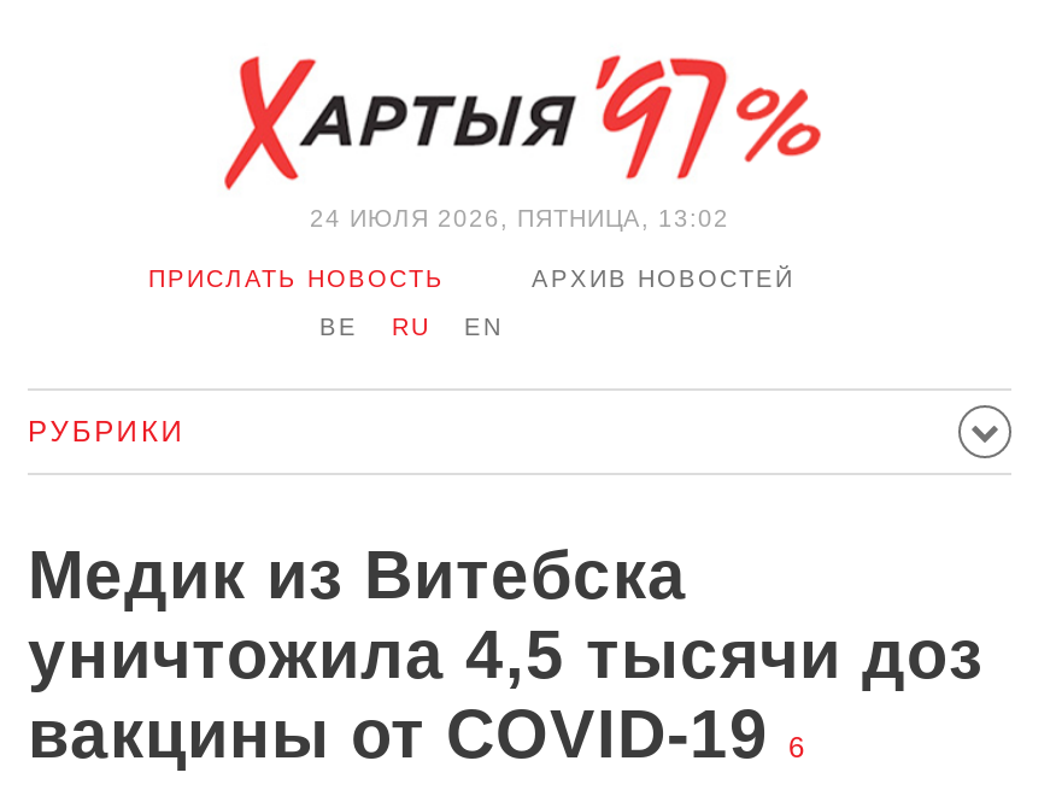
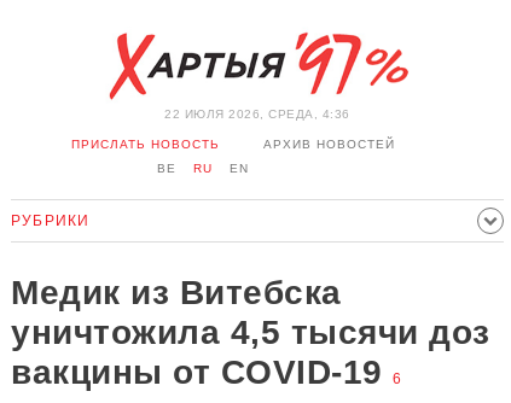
[310,205,729,232] 24 ИЮЛЯ 2026, ПЯТНИЦА, 13:02 -> [165,107,350,121] 22 ИЮЛЯ 2026, СРЕДА, 4:36

